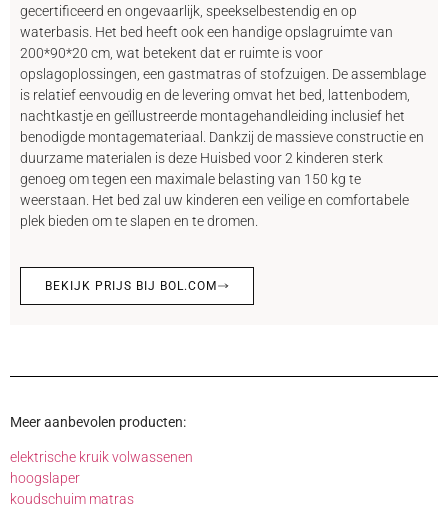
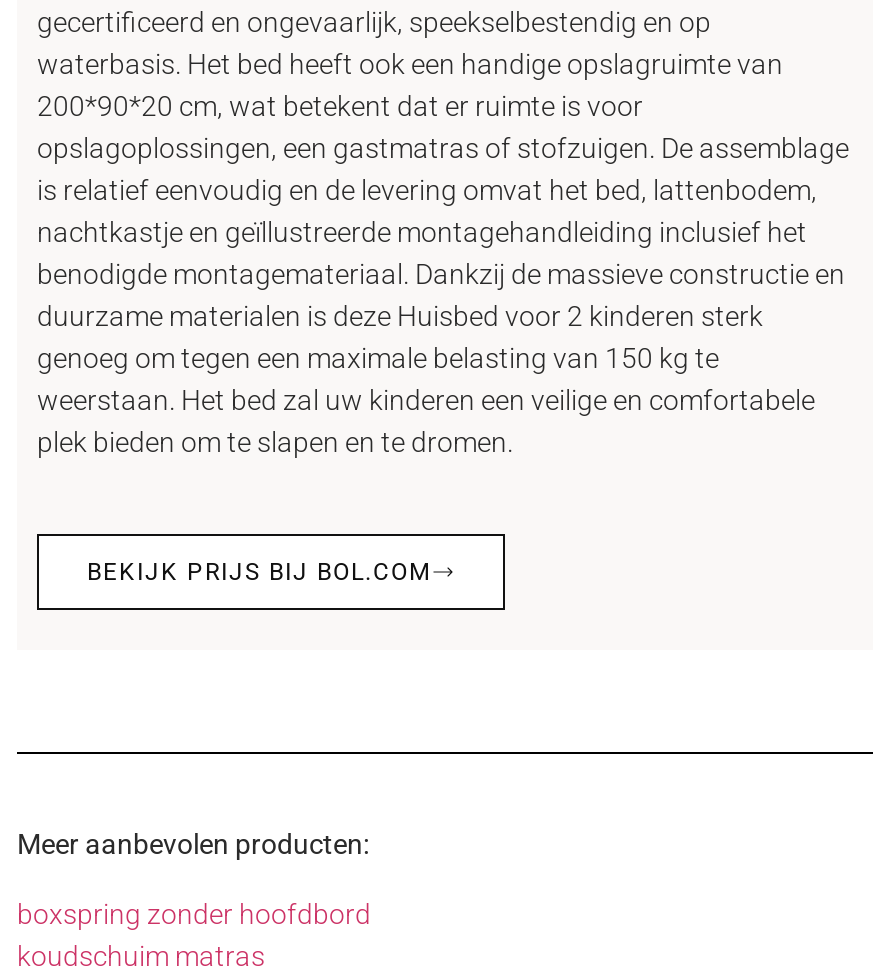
[10,449,193,486] elektrische kruik volwassenen | hoogslaper -> [17,898,371,930] boxspring zonder hoofdbord

